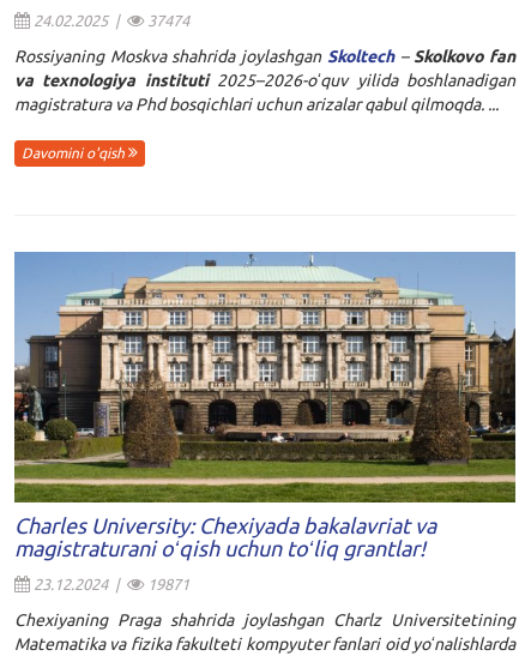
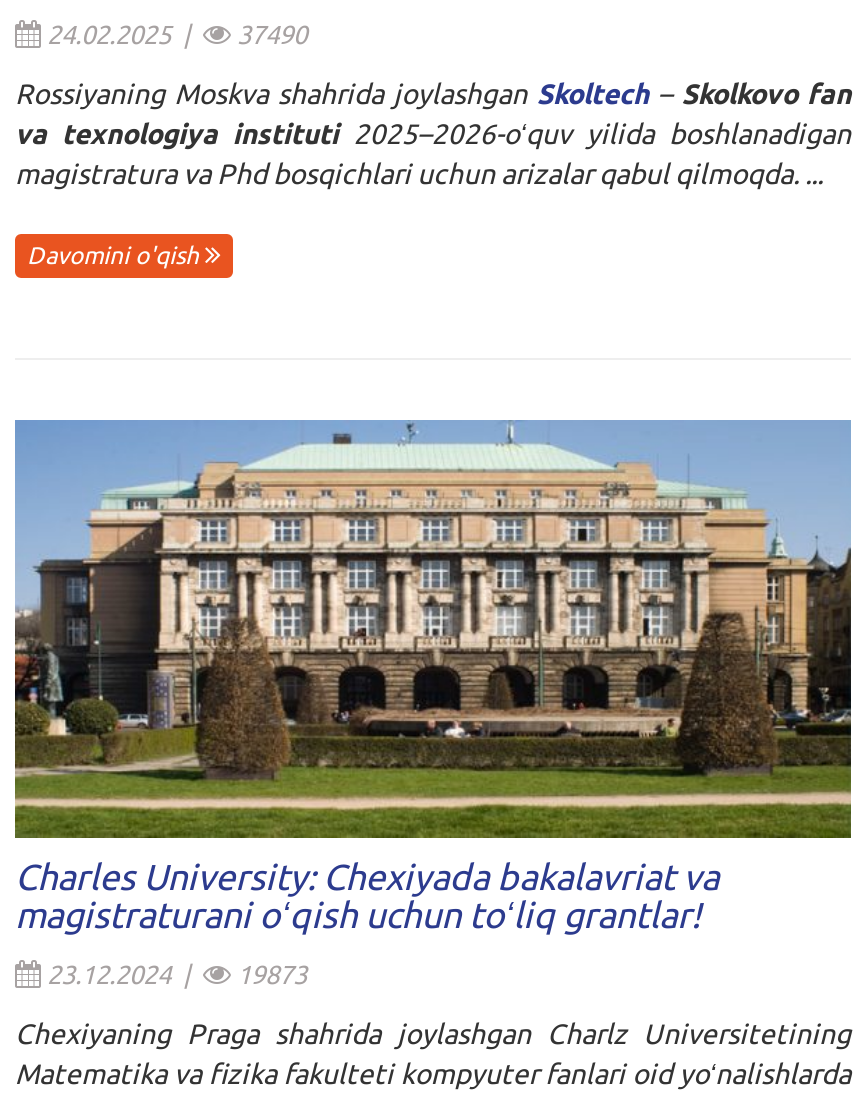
[144,12,189,29] 37474 -> [231,20,307,48] 37490
[144,576,189,593] 19871 -> [231,960,307,988] 19873

